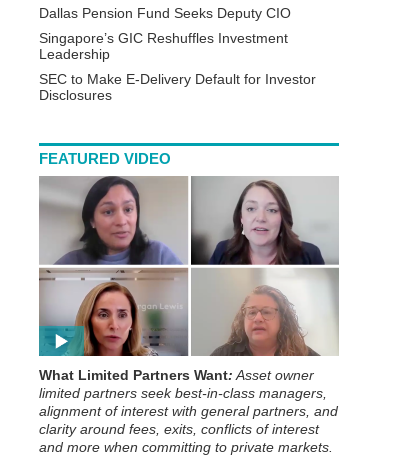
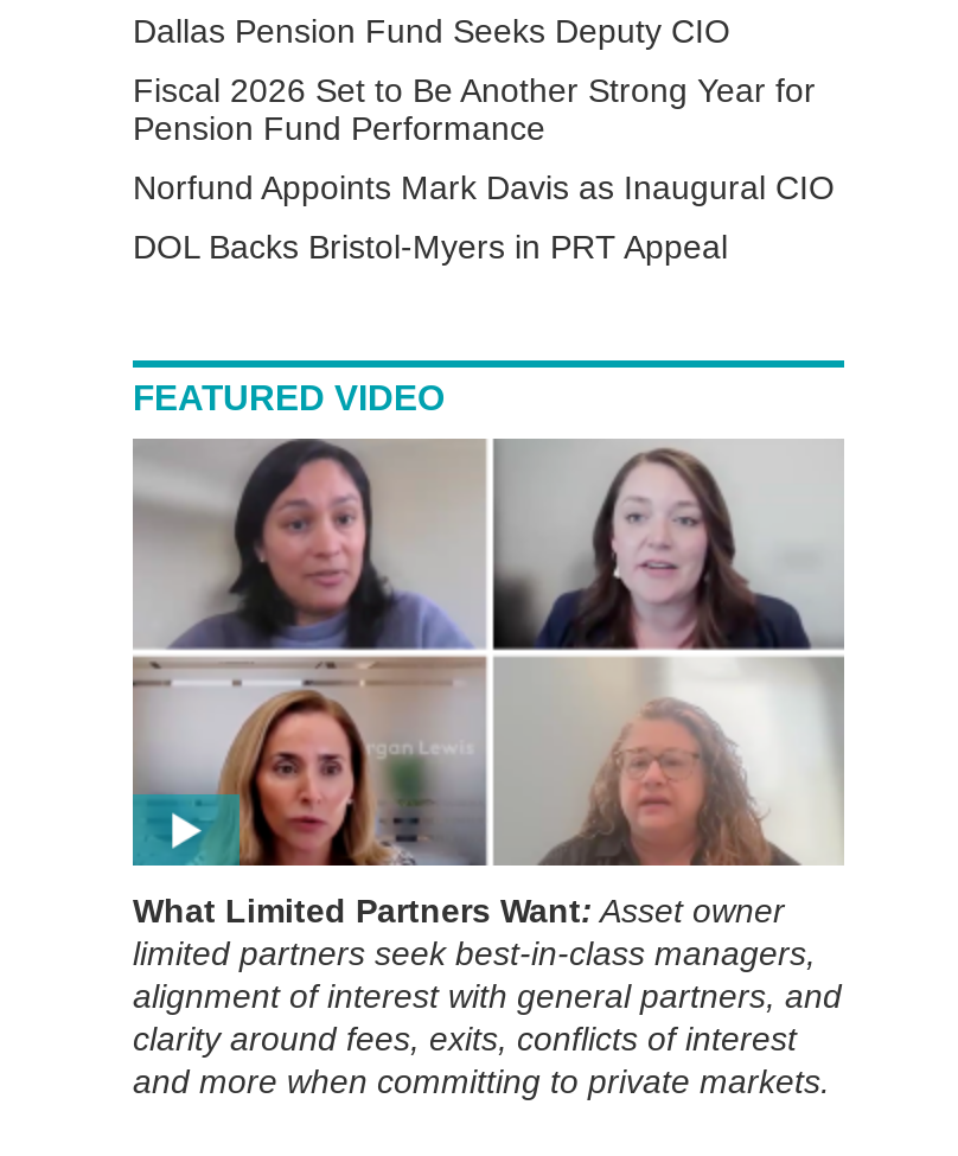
[39,30,316,103] Singapore’s GIC Reshuffles Investment | Leadership | SEC to Make E-Delivery Default for Investor | Disclosures -> [133,72,835,266] Fiscal 2026 Set to Be Another Strong Year for | Pension Fund Performance | Norfund Appoints Mark Davis as Inaugural CIO | DOL Backs Bristol-Myers in PRT Appeal

